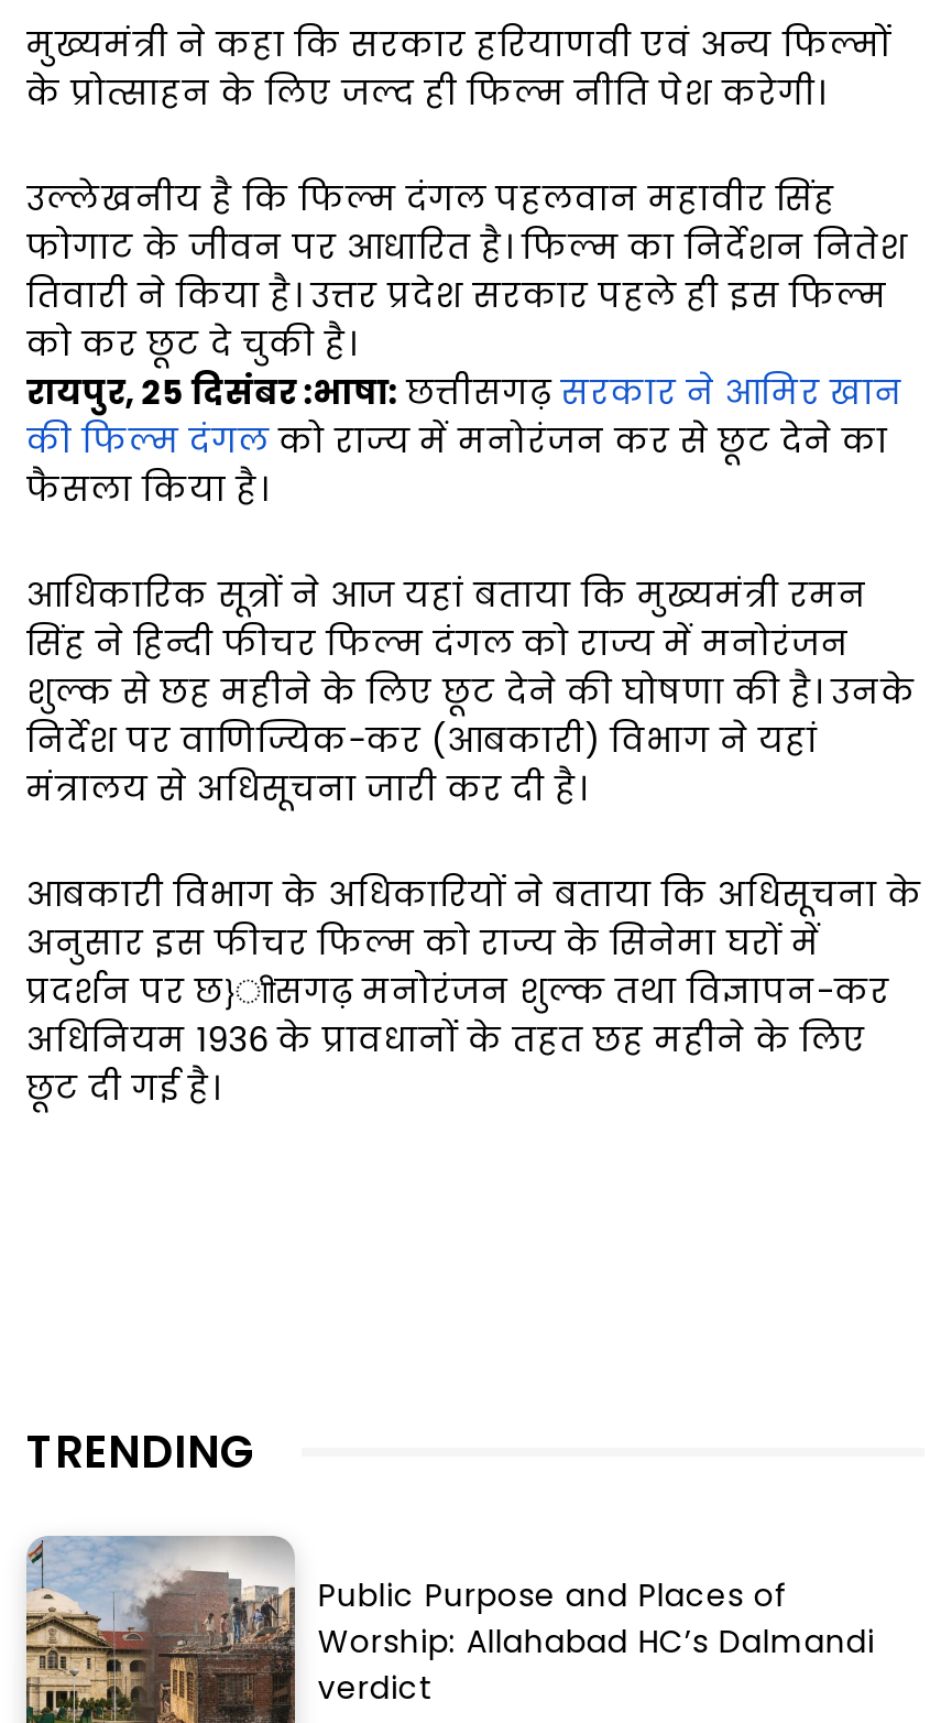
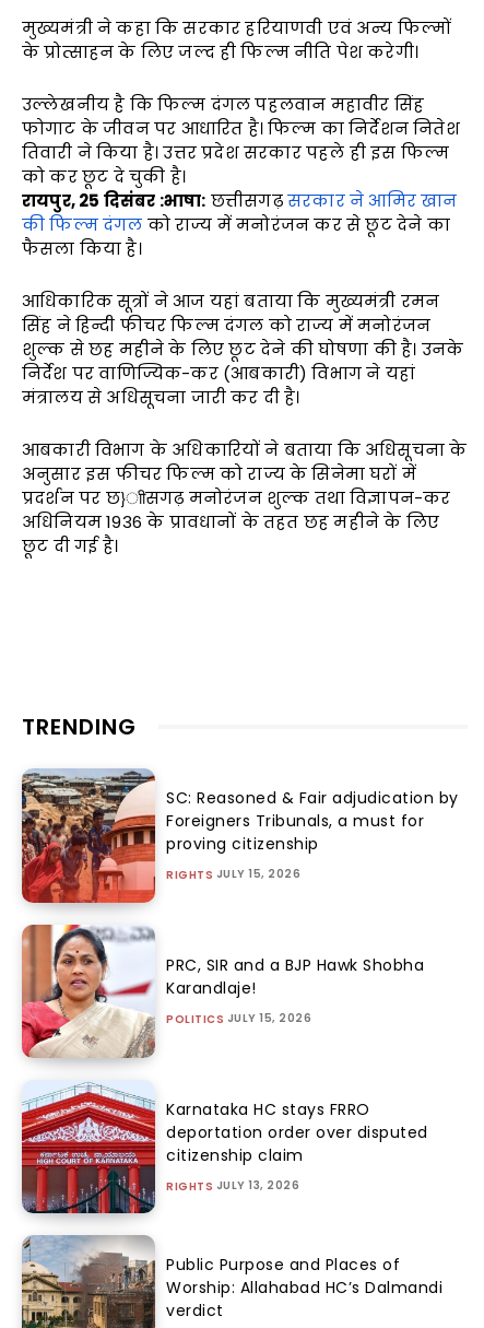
none -> [21,768,459,907] [image] | SC: Reasoned & Fair adjudication by | Foreigners Tribunals, a must for | proving citizenship | RIGHTS JULY 15, 2026
none -> [21,924,424,1066] [image] | PRC, SIR and a BJP Hawk Shobha | Karandlaje! | POLITICS JULY 15, 2026
none -> [21,1080,428,1221] [image] | Karnataka HC stays FRRO | deportation order over disputed | citizenship claim | RIGHTS JULY 13, 2026

